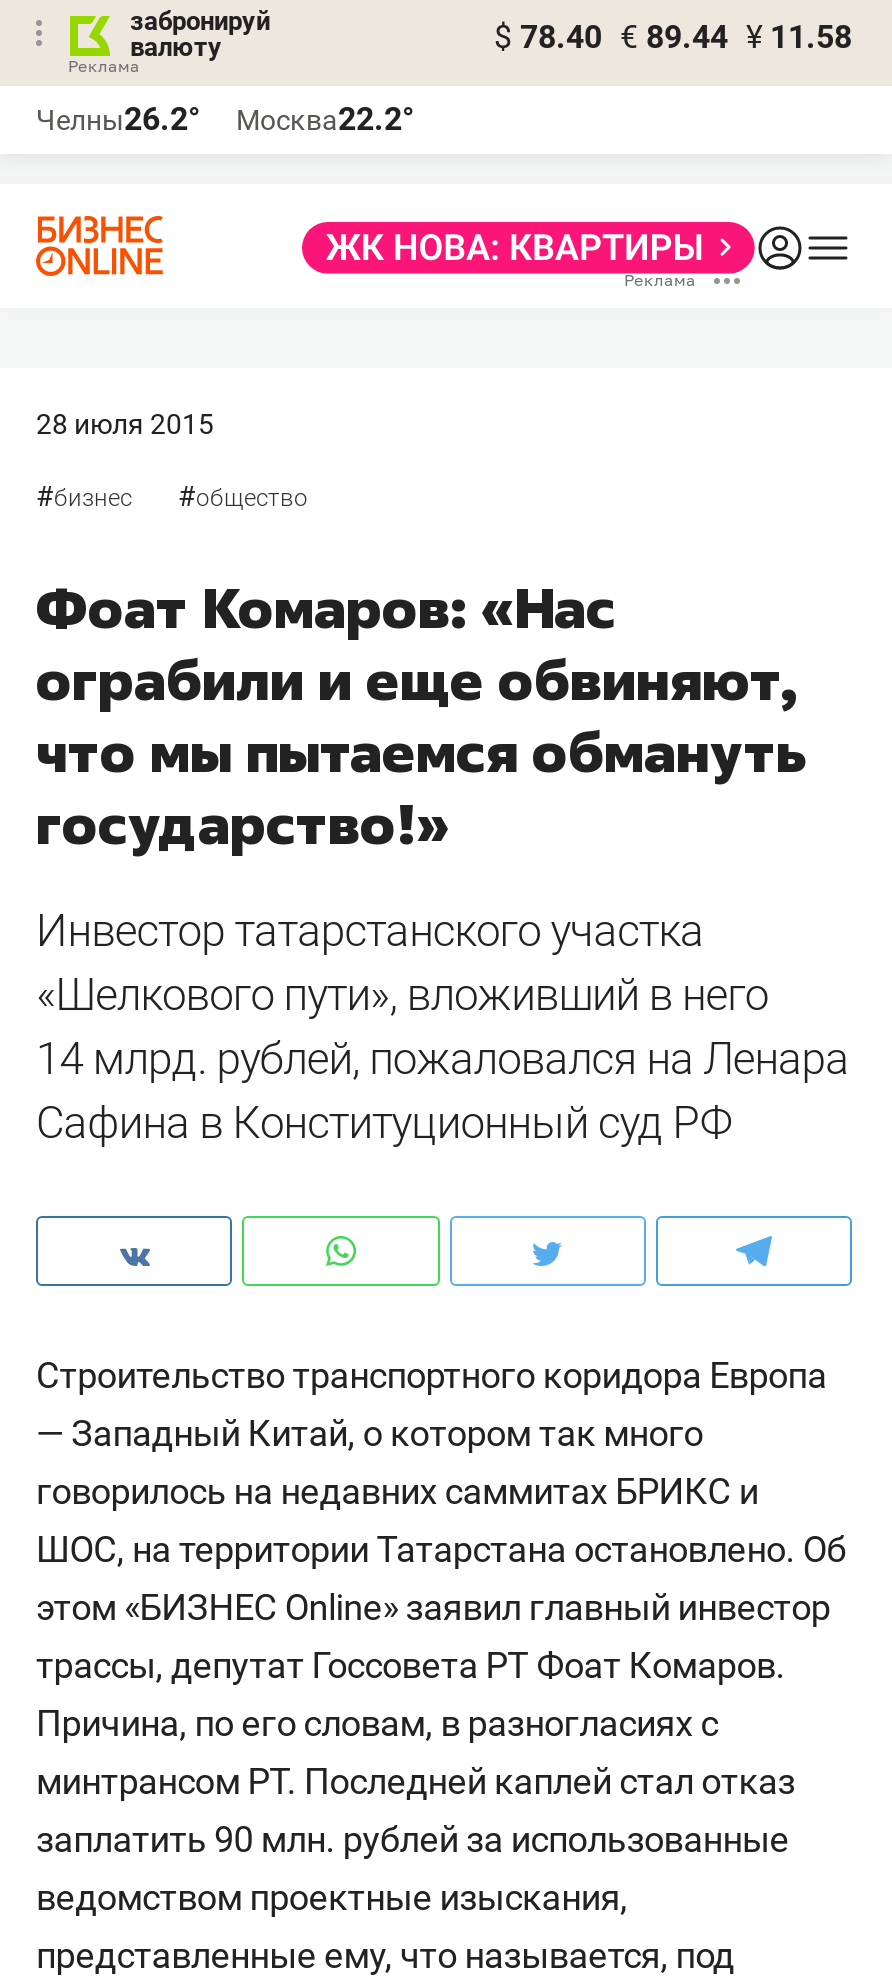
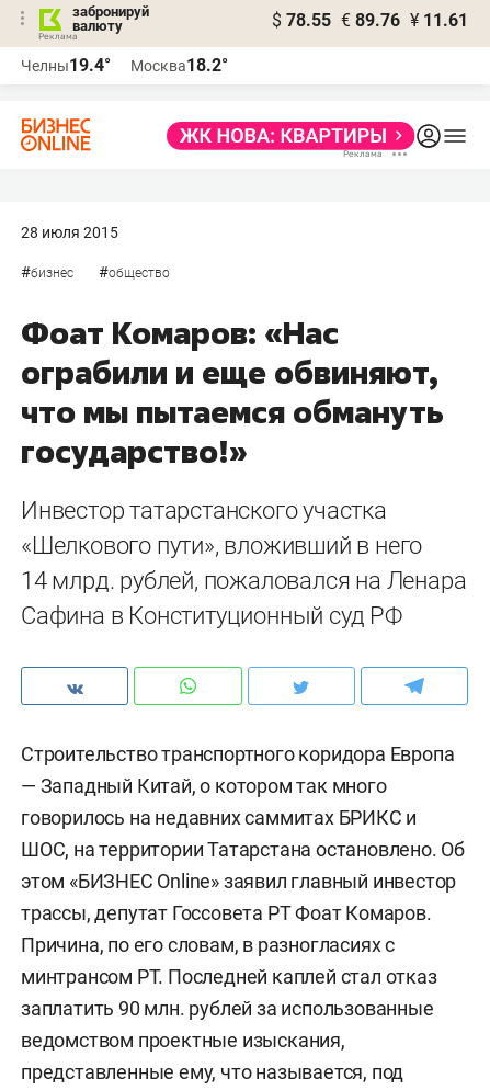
[494,18,852,56] $ 78.40 € 89.44 ¥ 11.58 -> [272,10,468,31] $ 78.55 € 89.76 ¥ 11.61
[36,100,200,138] Челны26.2° -> [21,55,111,76] Челны19.4°
[236,100,414,138] Москва22.2° -> [130,55,228,76] Москва18.2°

